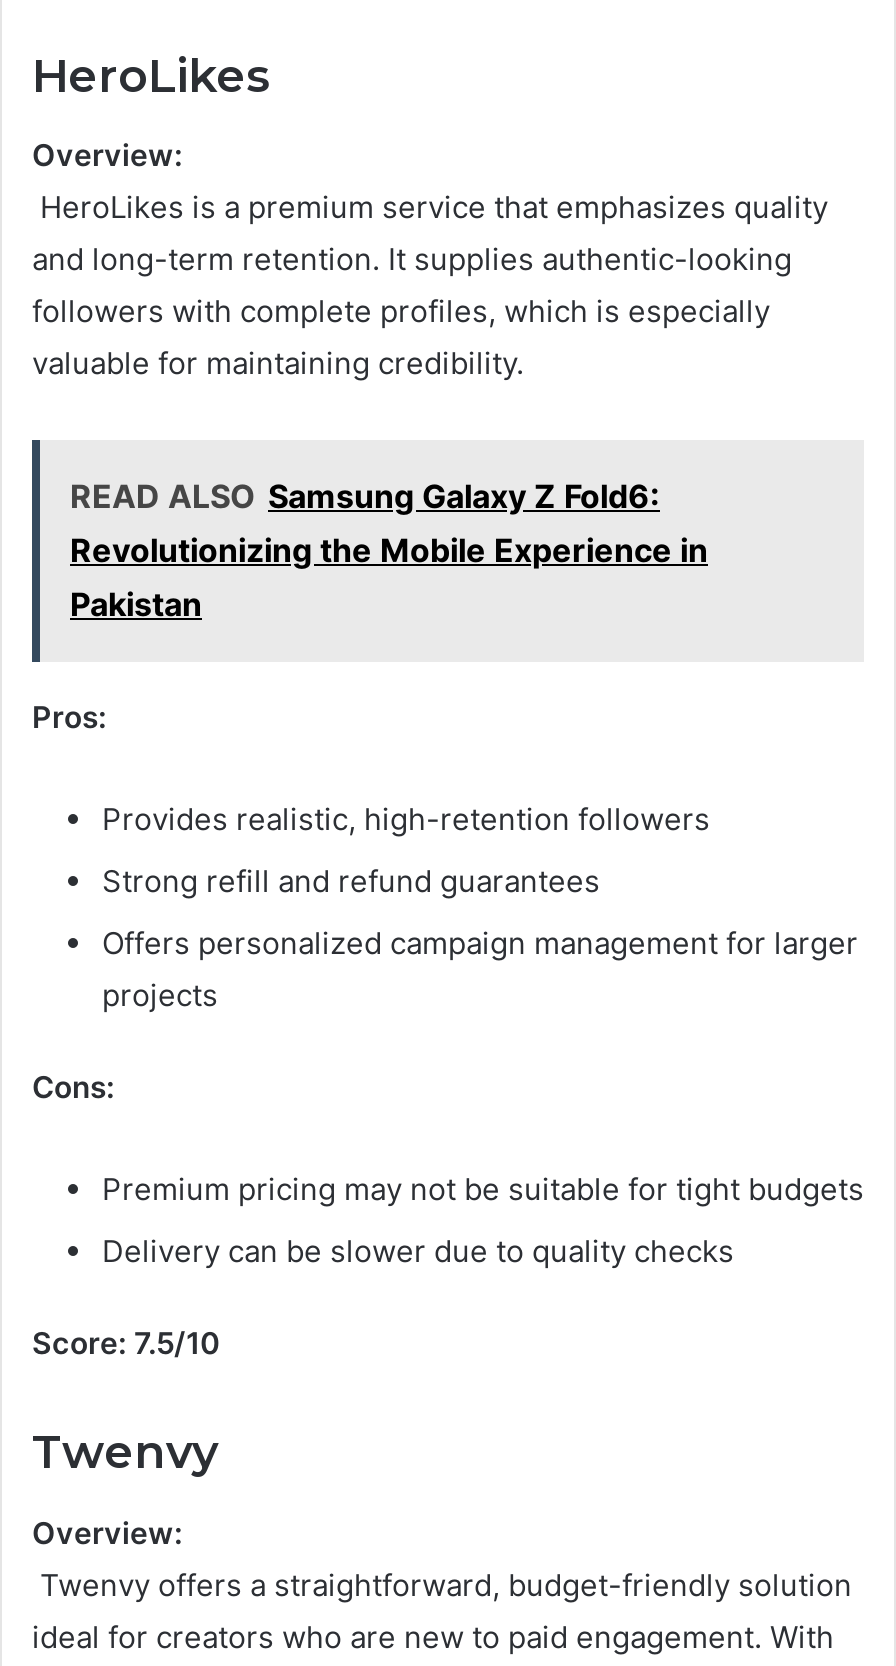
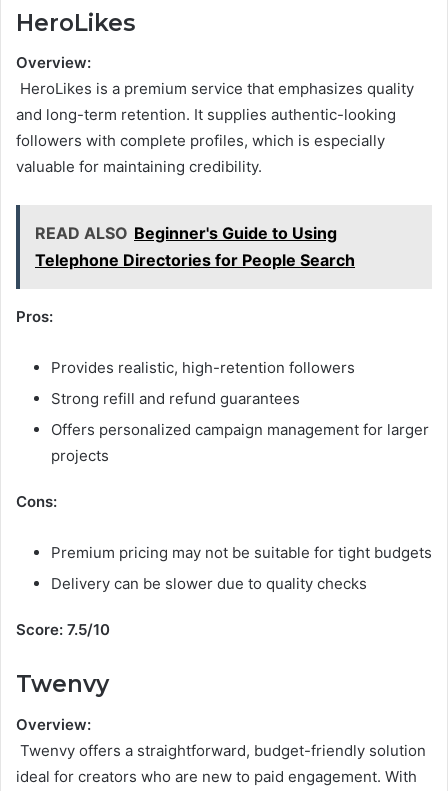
[70,476,708,624] READ ALSO Samsung Galaxy Z Fold6: | Revolutionizing the Mobile Experience in | Pakistan -> [35,223,355,270] READ ALSO Beginner's Guide to Using | Telephone Directories for People Search

